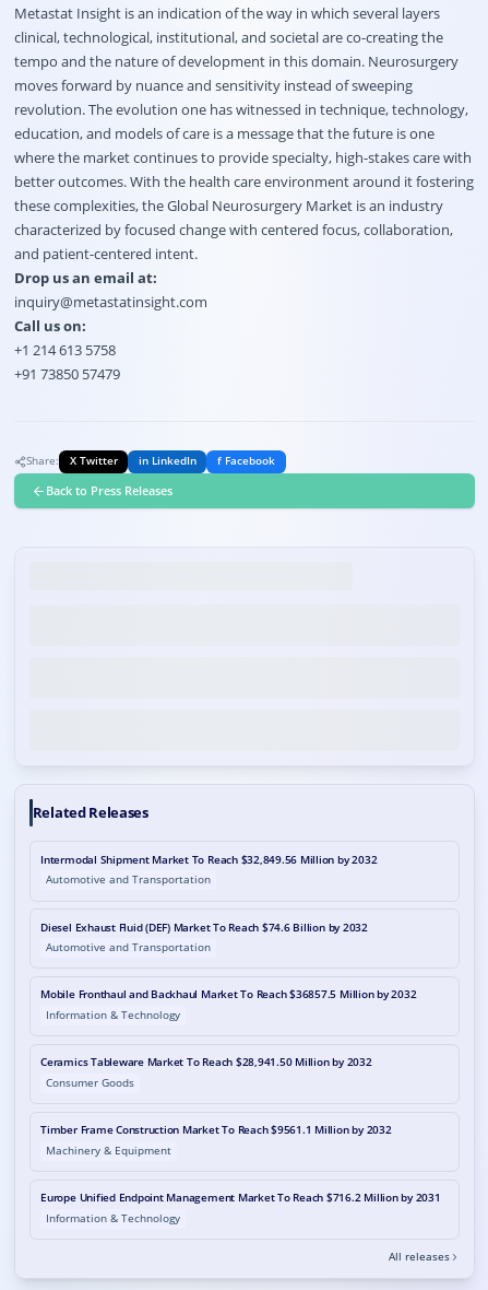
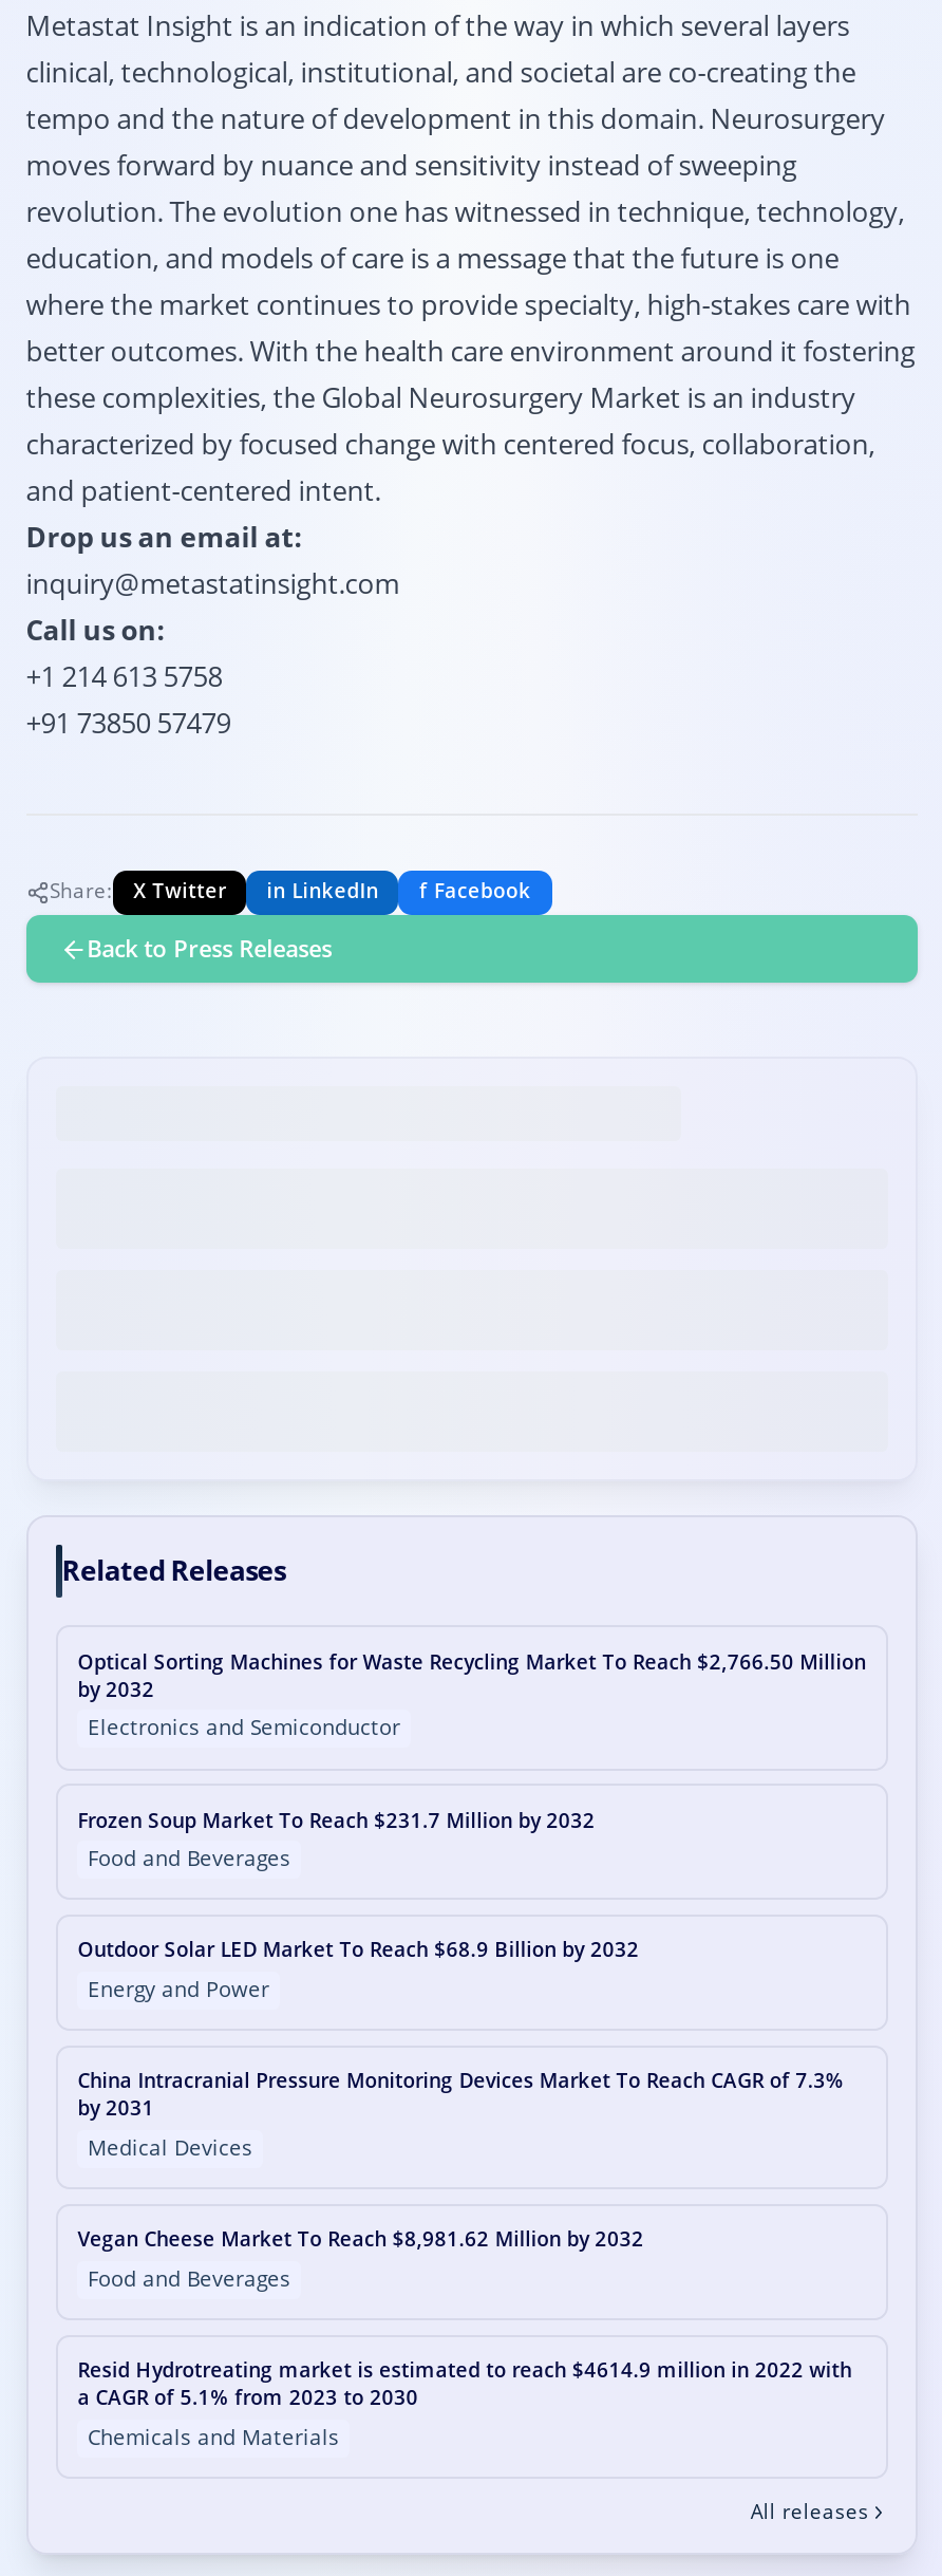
[41,852,377,887] Intermodal Shipment Market To Reach $32,849.56 Million by 2032 | Automotive and Transportation -> [78,1647,866,1742] Optical Sorting Machines for Waste Recycling Market To Reach $2,766.50 Million | by 2032 | Electronics and Semiconductor
[41,920,368,955] Diesel Exhaust Fluid (DEF) Market To Reach $74.6 Billion by 2032 | Automotive and Transportation -> [78,1806,595,1873] Frozen Soup Market To Reach $231.7 Million by 2032 | Food and Beverages
[41,988,416,1022] Mobile Fronthaul and Backhaul Market To Reach $36857.5 Million by 2032 | Information & Technology -> [78,1937,639,2004] Outdoor Solar LED Market To Reach $68.9 Billion by 2032 | Energy and Power
[41,1055,372,1090] Ceramics Tableware Market To Reach $28,941.50 Million by 2032 | Consumer Goods -> [78,2068,844,2162] China Intracranial Pressure Monitoring Devices Market To Reach CAGR of 7.3% | by 2031 | Medical Devices
[41,1123,391,1158] Timber Frame Construction Market To Reach $9561.1 Million by 2032 | Machinery & Equipment -> [78,2226,644,2293] Vegan Cheese Market To Reach $8,981.62 Million by 2032 | Food and Beverages
[41,1191,441,1226] Europe Unified Endpoint Management Market To Reach $716.2 Million by 2031 | Information & Technology -> [78,2357,852,2452] Resid Hydrotreating market is estimated to reach $4614.9 million in 2022 with | a CAGR of 5.1% from 2023 to 2030 | Chemicals and Materials

